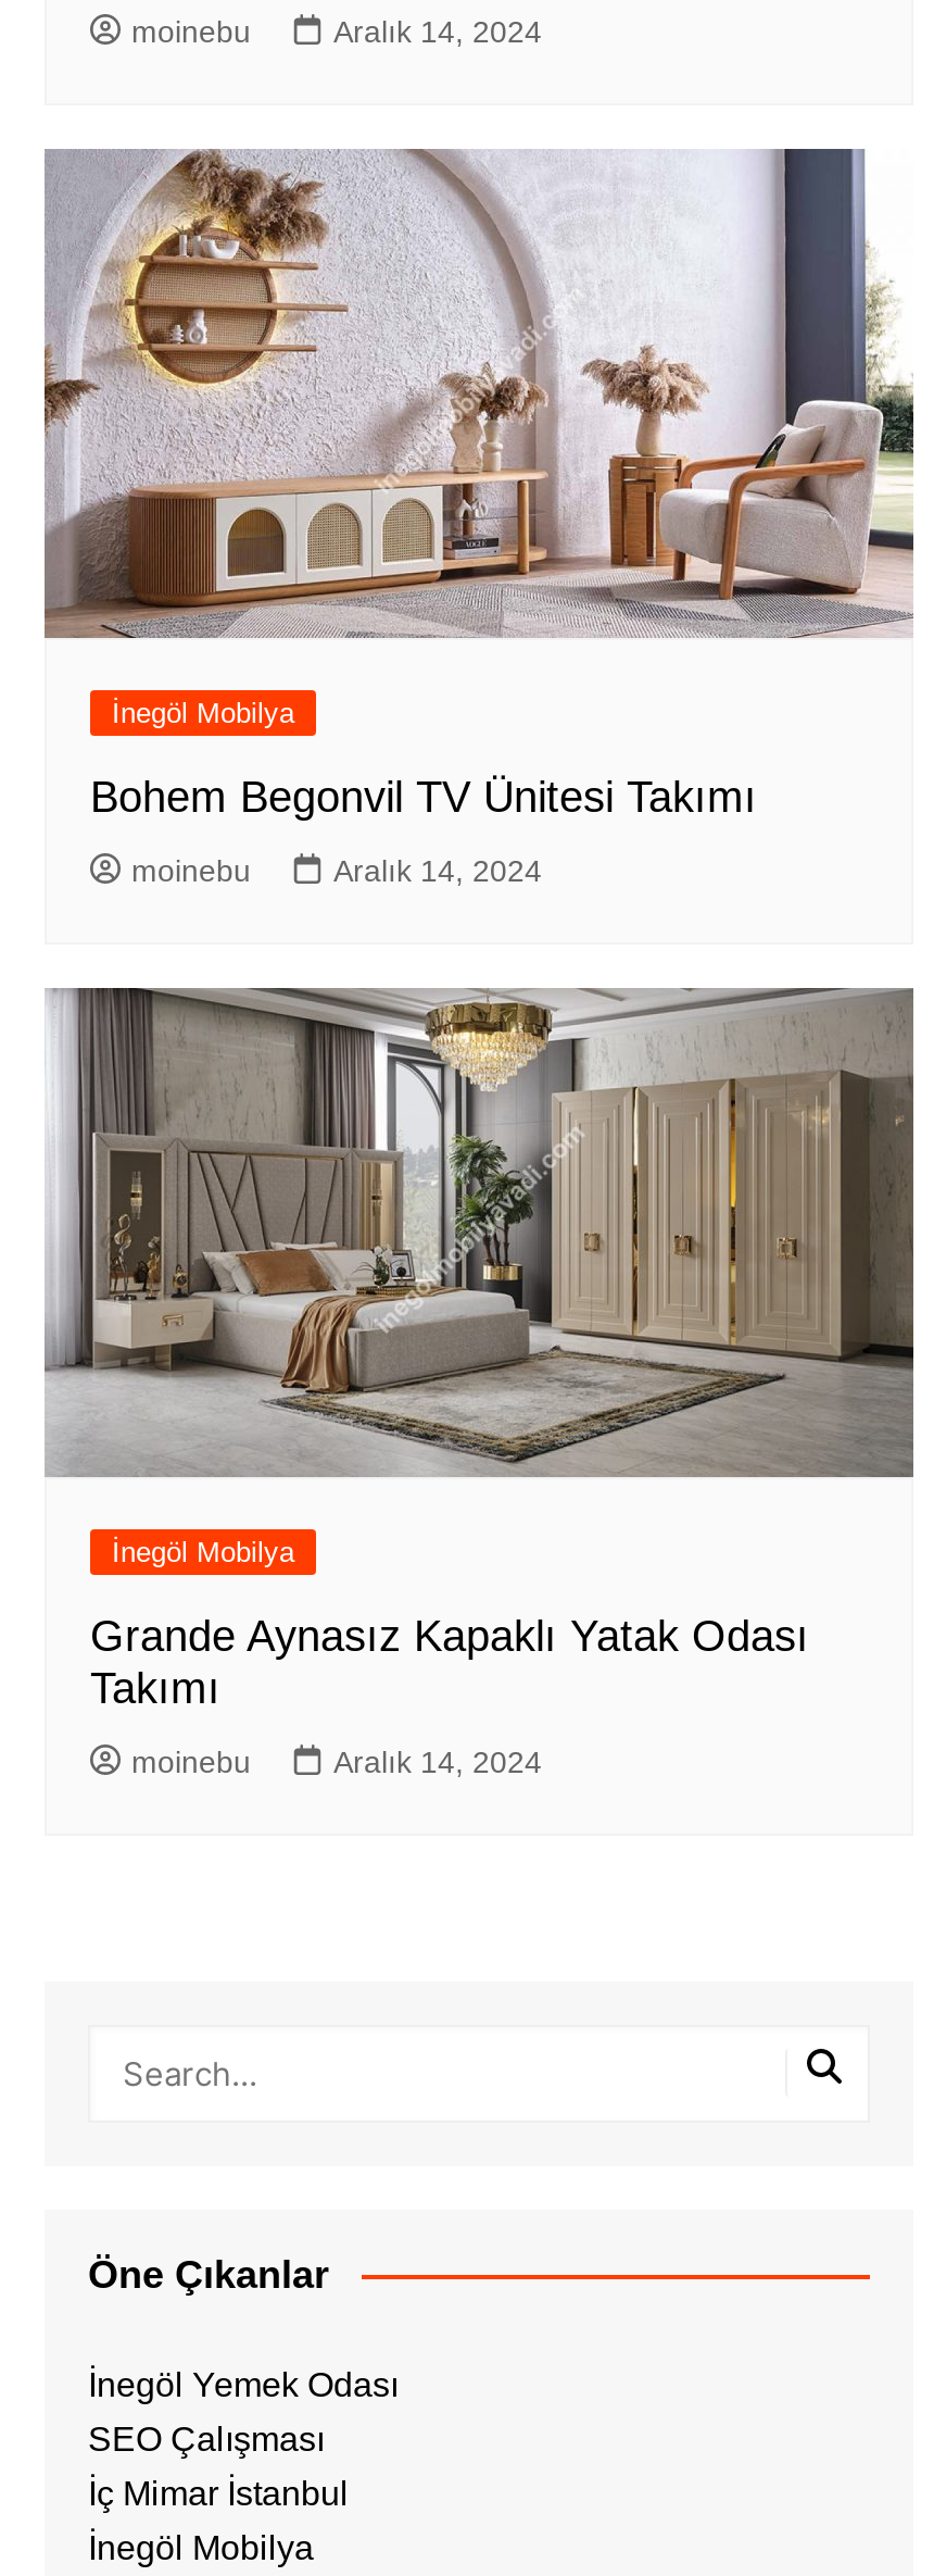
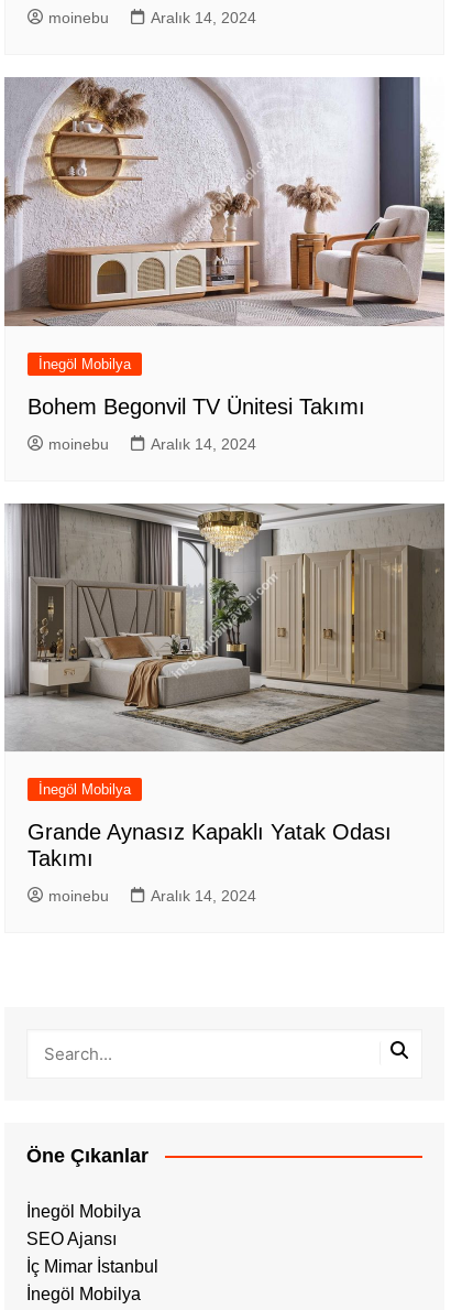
[88,2365,399,2402] İnegöl Yemek Odası -> [26,1201,141,1220] İnegöl Mobilya
[88,2419,325,2456] SEO Çalışması -> [26,1229,117,1248] SEO Ajansı

